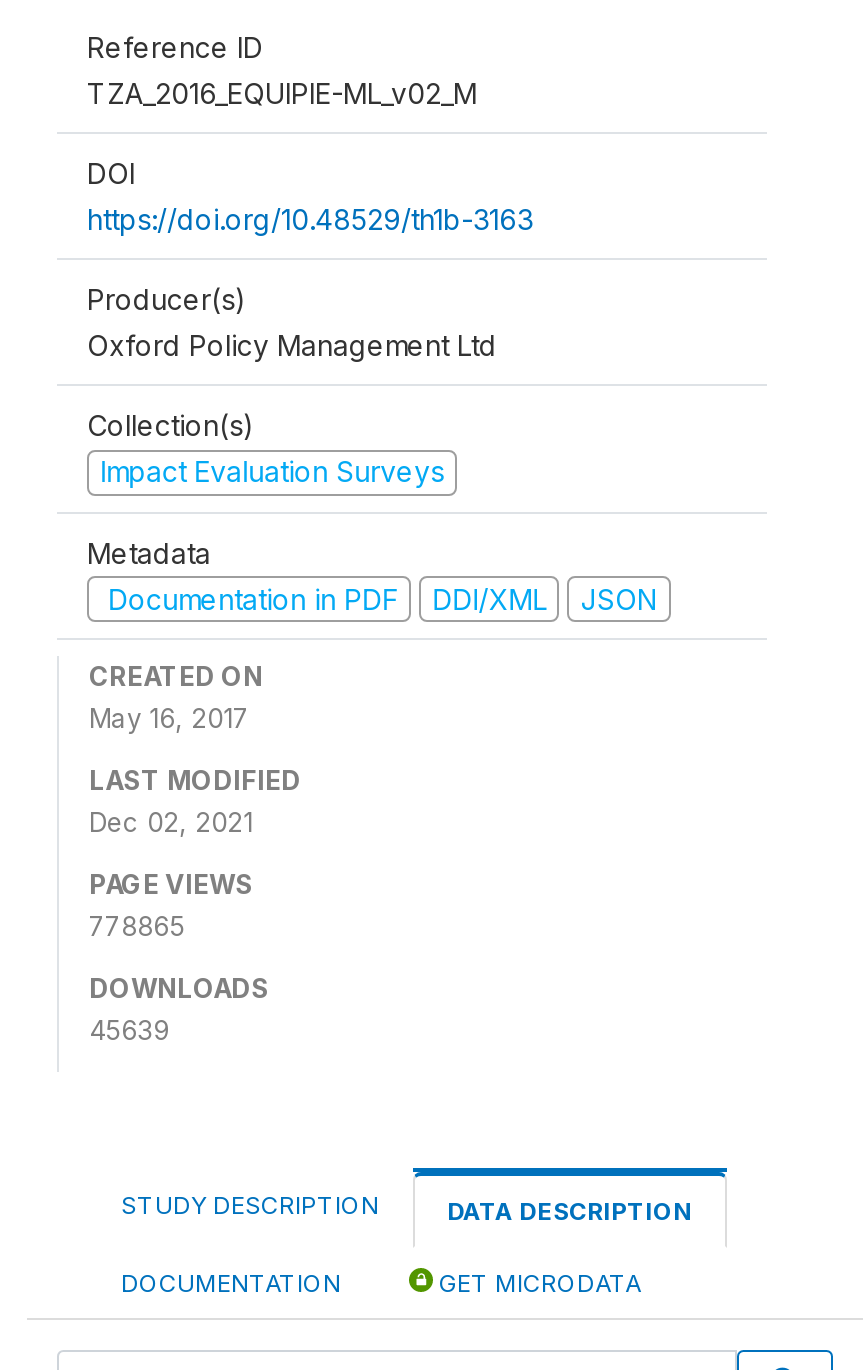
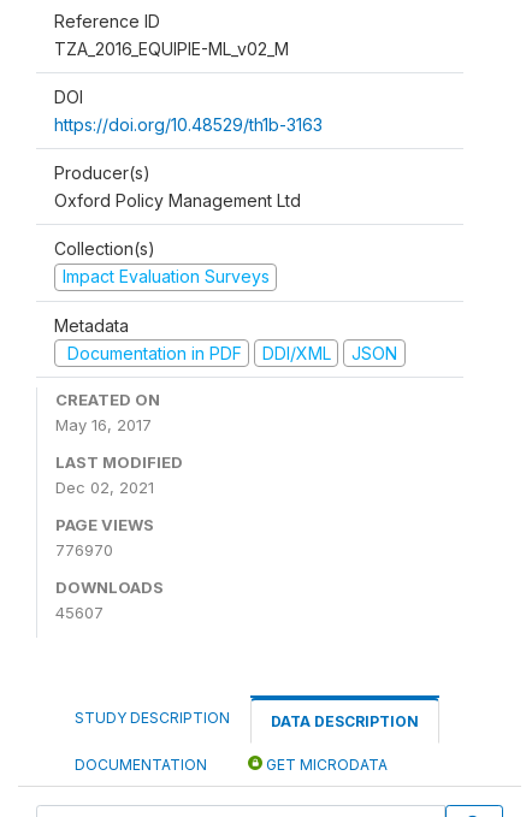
[89,910,185,942] 778865 -> [55,540,113,560] 776970
[89,1014,169,1046] 45639 -> [55,603,104,622] 45607

